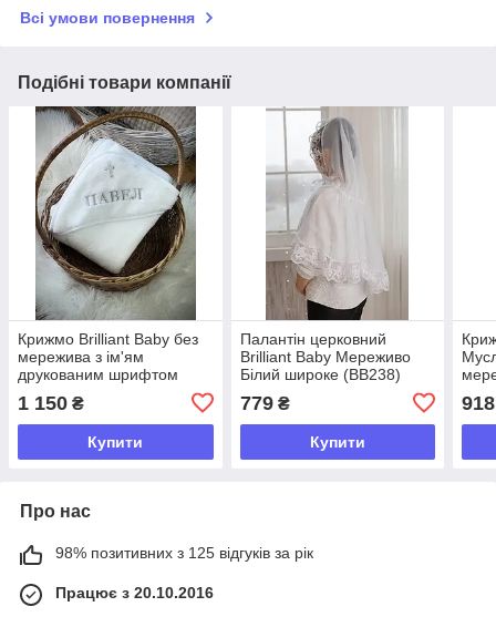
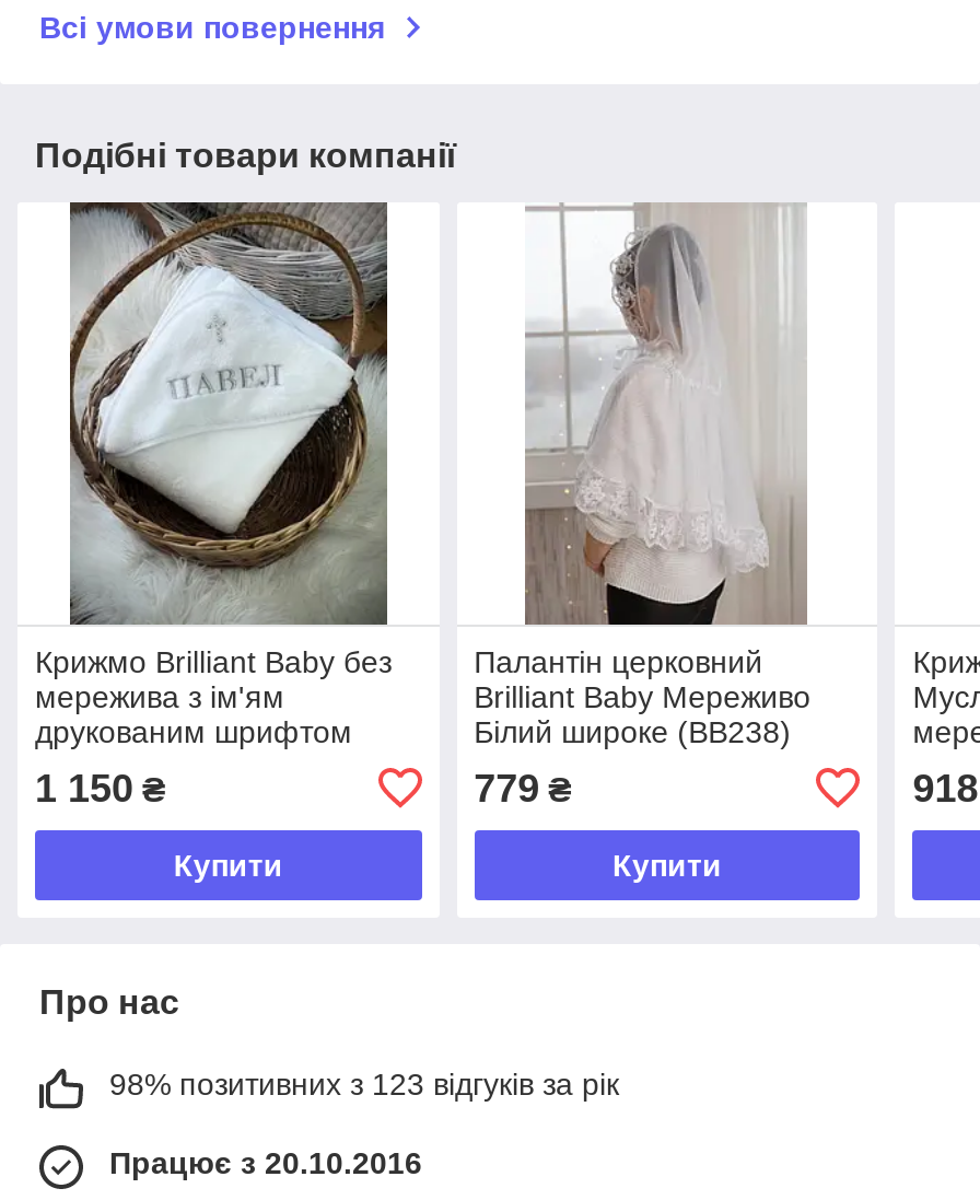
[55,544,313,561] 98% позитивних з 125 відгуків за рік -> [109,1066,619,1101] 98% позитивних з 123 відгуків за рік

